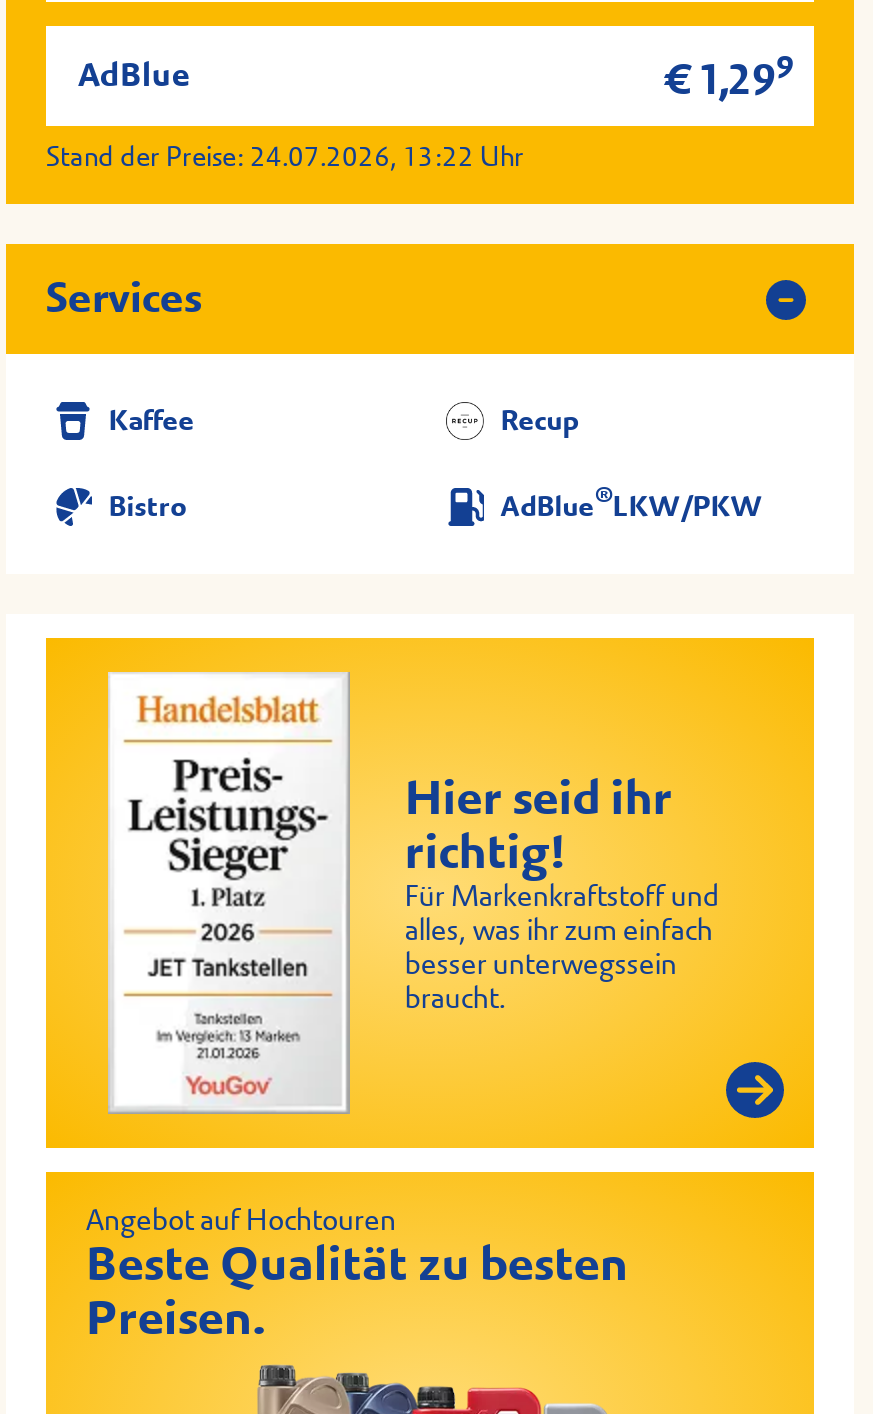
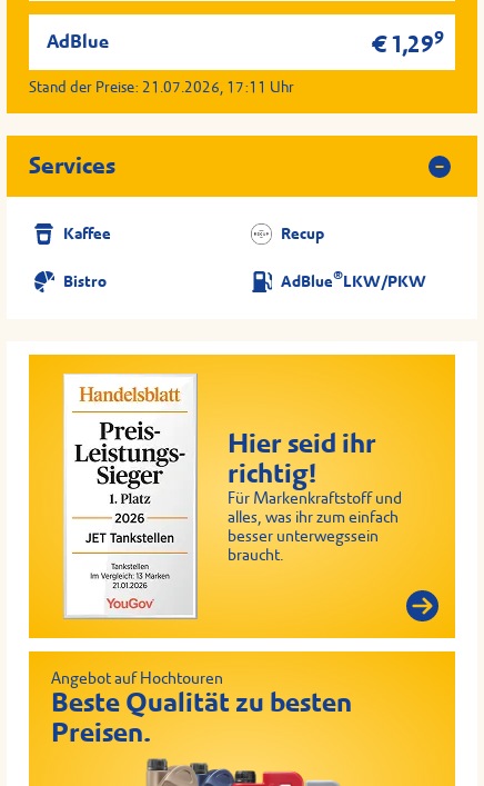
[46,143,524,173] Stand der Preise: 24.07.2026, 13:22 Uhr -> [29,79,294,96] Stand der Preise: 21.07.2026, 17:11 Uhr

